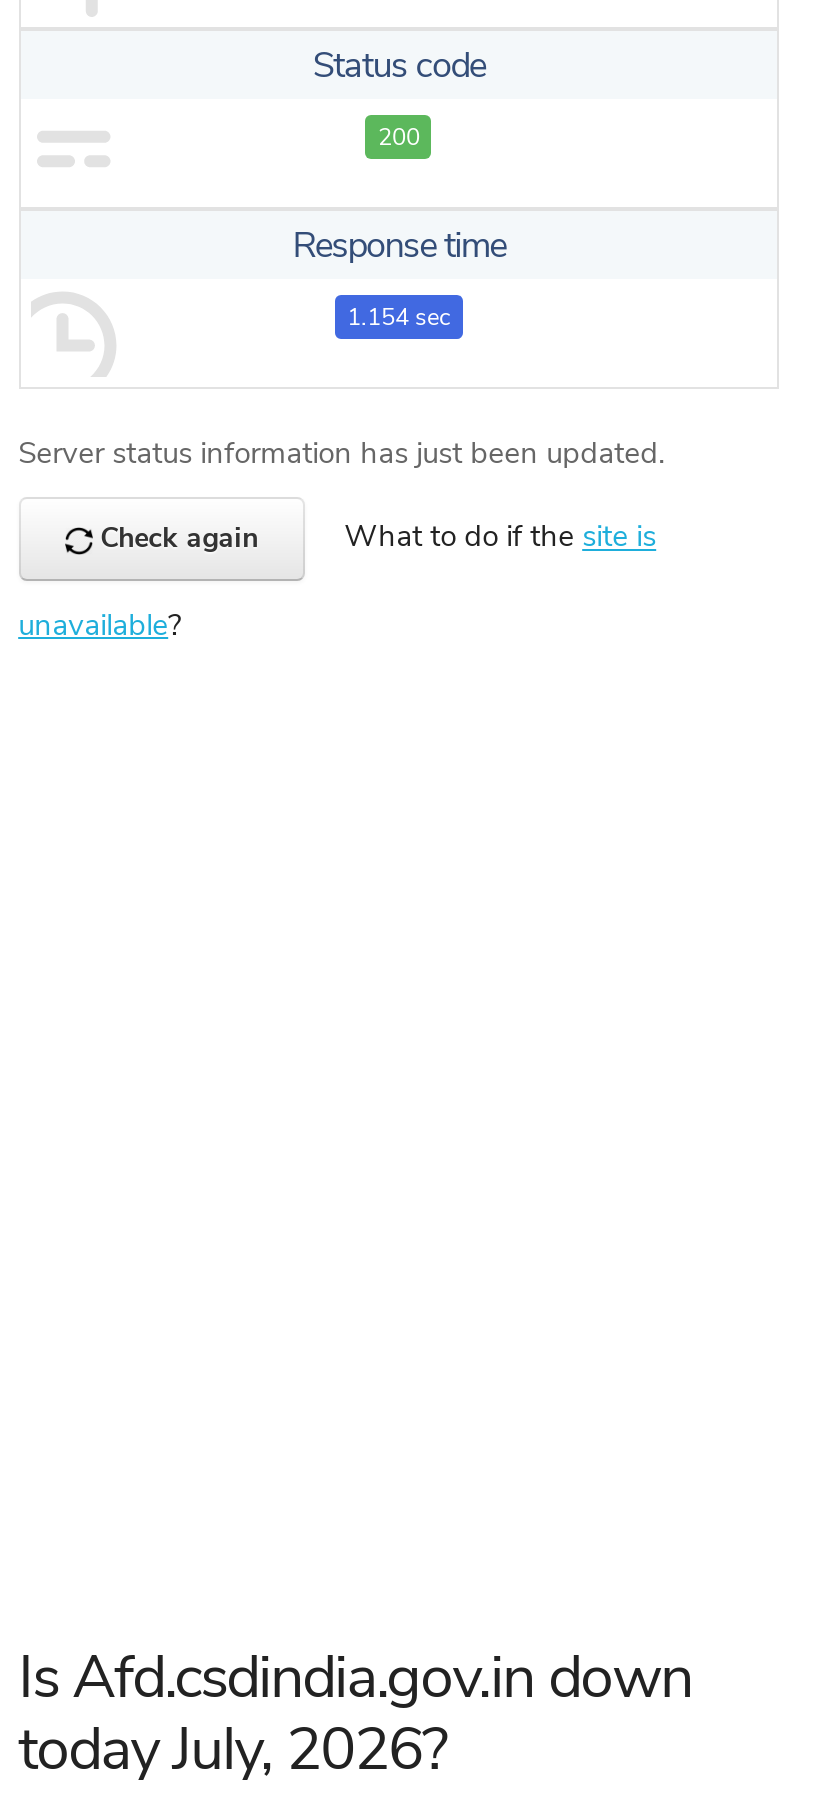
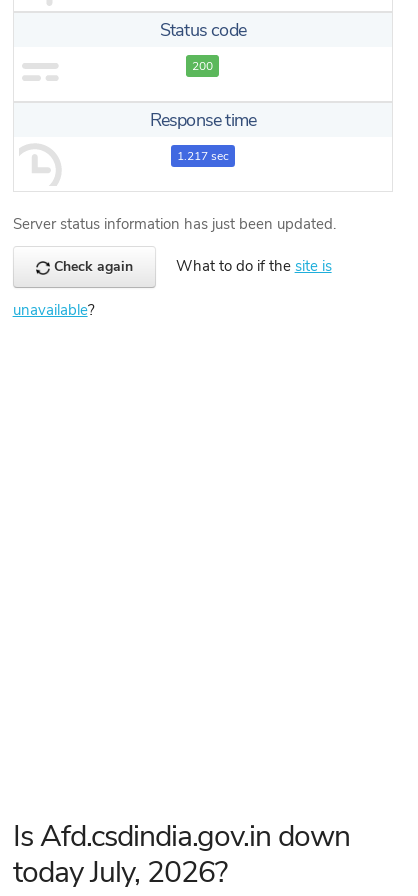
[347,301,451,333] 1.154 sec -> [177,148,229,164] 1.217 sec

